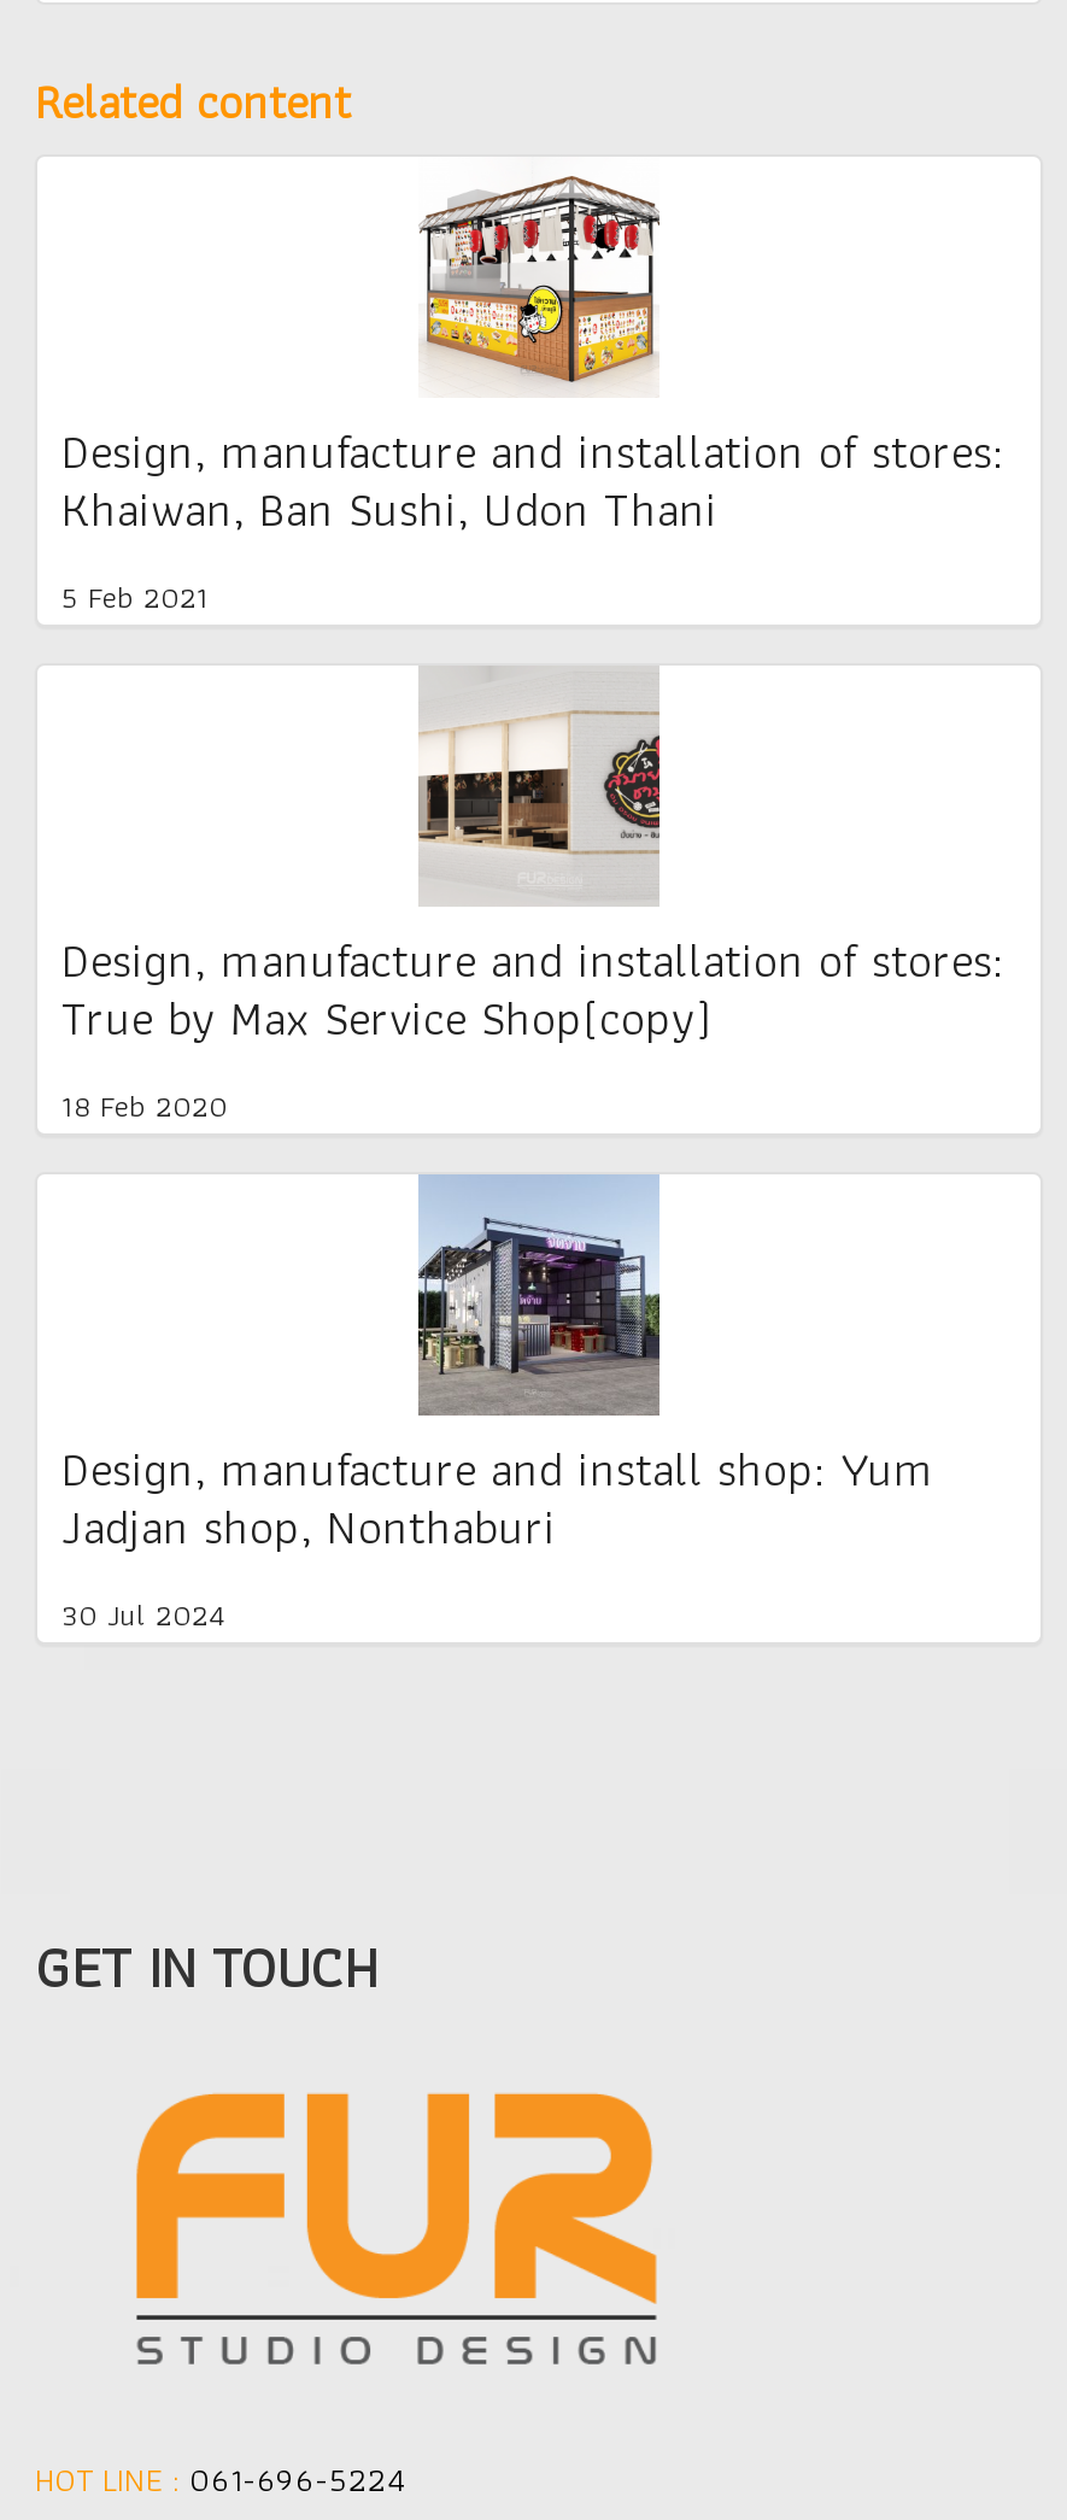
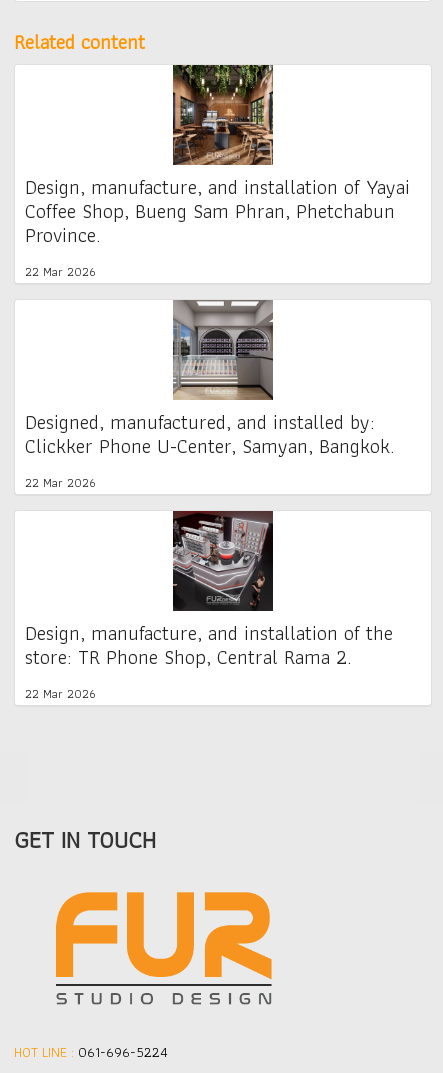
[61,157,1004,623] [image] | Design, manufacture and installation of stores: | Khaiwan, Ban Sushi, Udon Thani | 5 Feb 2021 -> [25,64,410,282] [image] | Design, manufacture, and installation of Yayai | Coffee Shop, Bueng Sam Phran, Phetchabun | Province. | 22 Mar 2026
[61,668,1004,1132] [image] | Design, manufacture and installation of stores: | True by Max Service Shop(copy) | 18 Feb 2020 -> [25,300,395,493] [image] | Designed, manufactured, and installed by: | Clickker Phone U-Center, Samyan, Bangkok. | 22 Mar 2026
[61,1174,934,1641] [image] | Design, manufacture and install shop: Yum | Jadjan shop, Nonthaburi | 30 Jul 2024 -> [25,510,393,704] [image] | Design, manufacture, and installation of the | store: TR Phone Shop, Central Rama 2. | 22 Mar 2026

